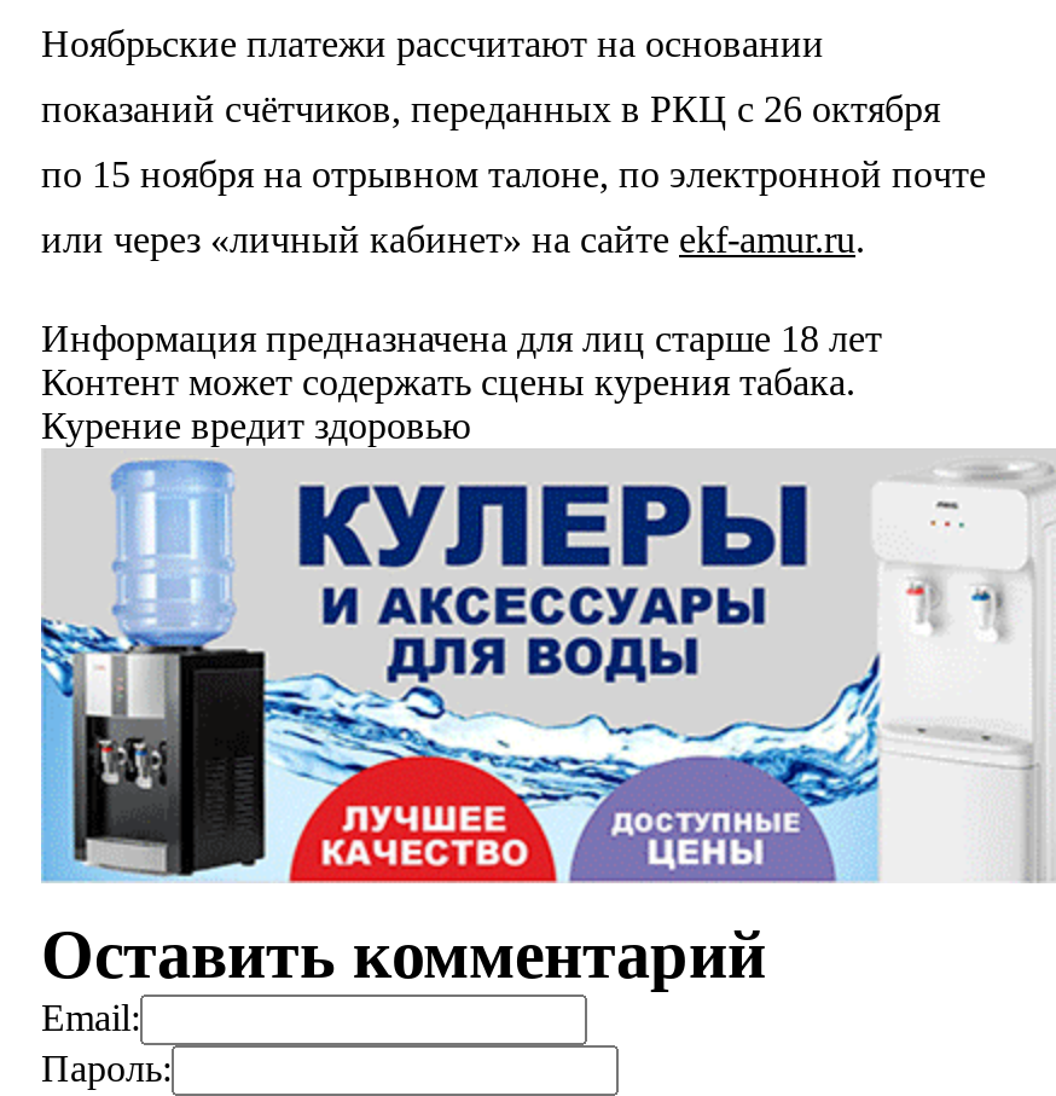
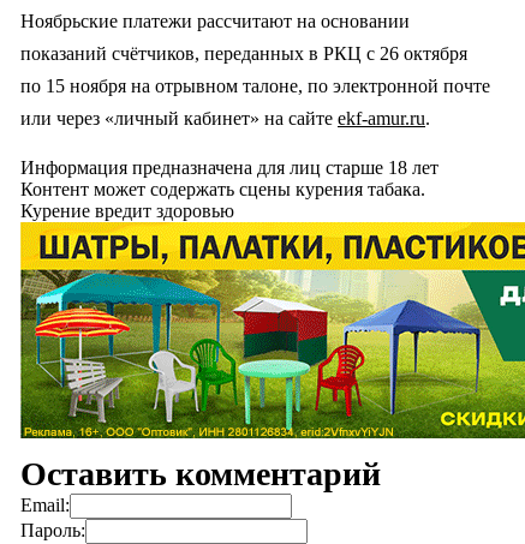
[39,448,1049,886] [image] -> [19,221,521,440] [image]

